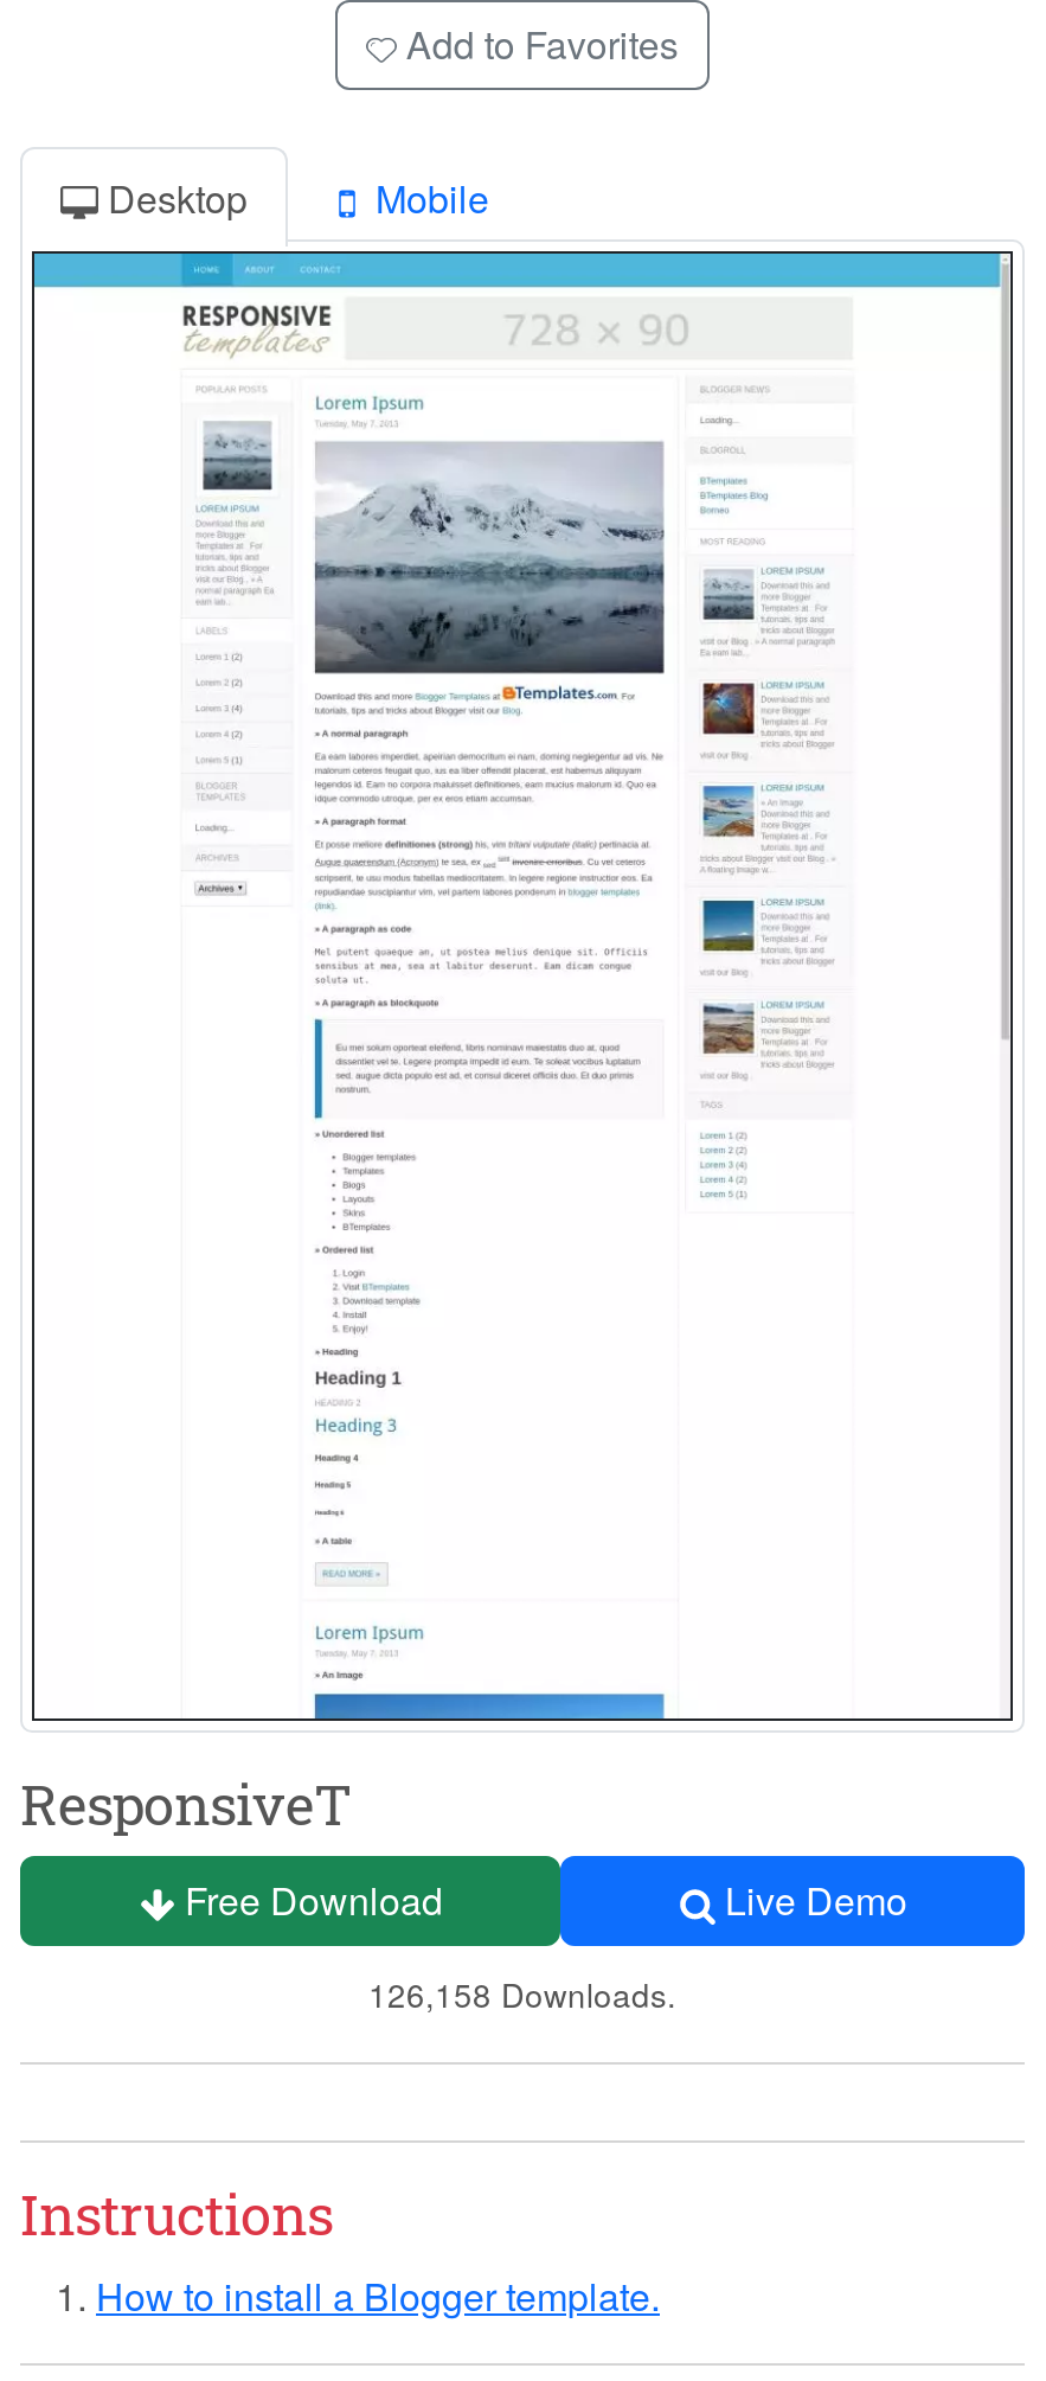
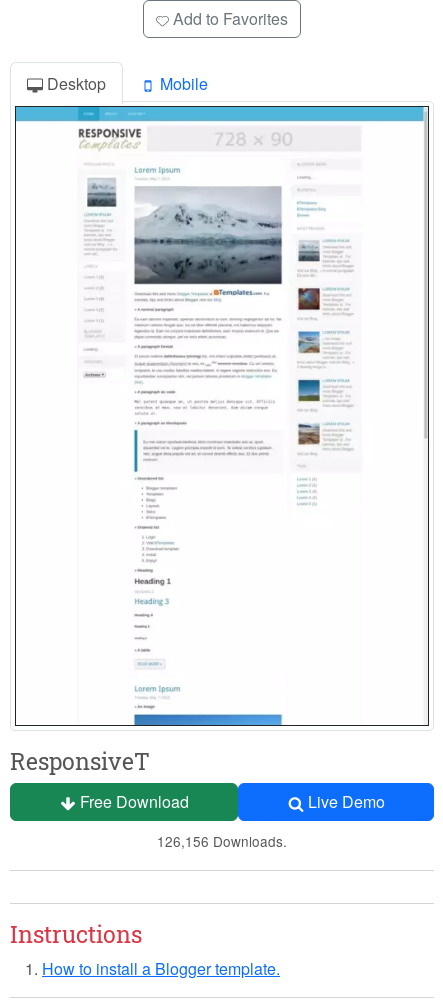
[368,1970,676,2017] 126,158 Downloads. -> [157,831,287,851] 126,156 Downloads.

